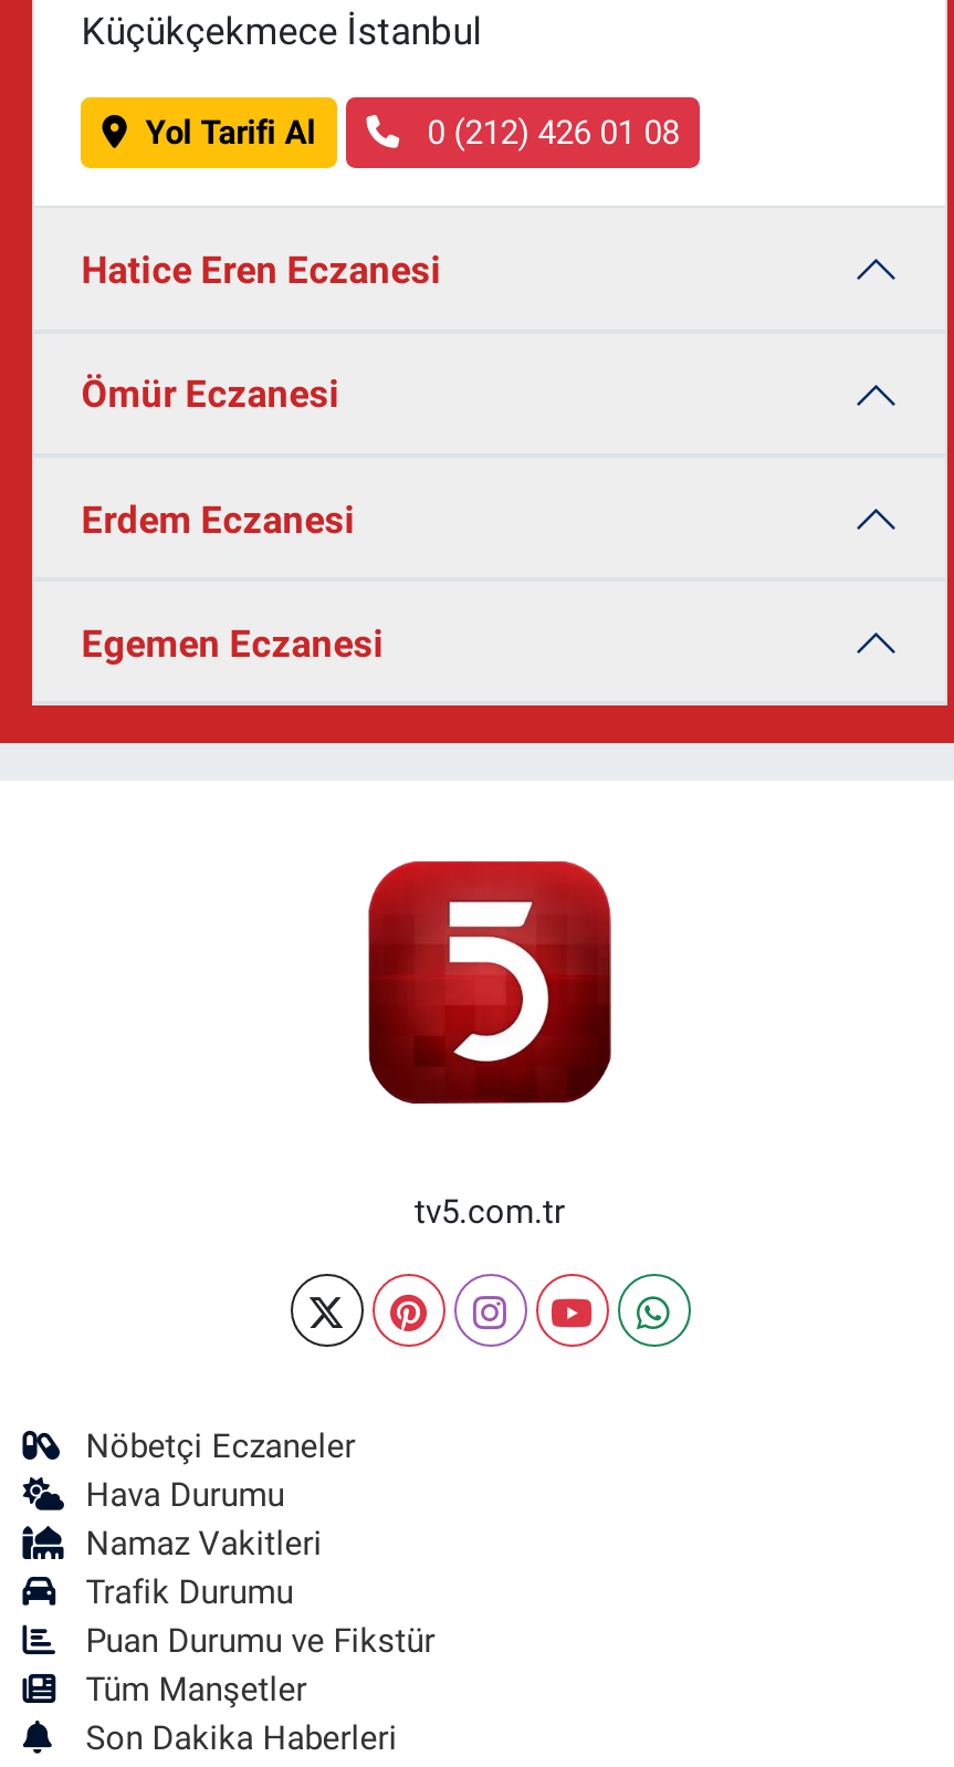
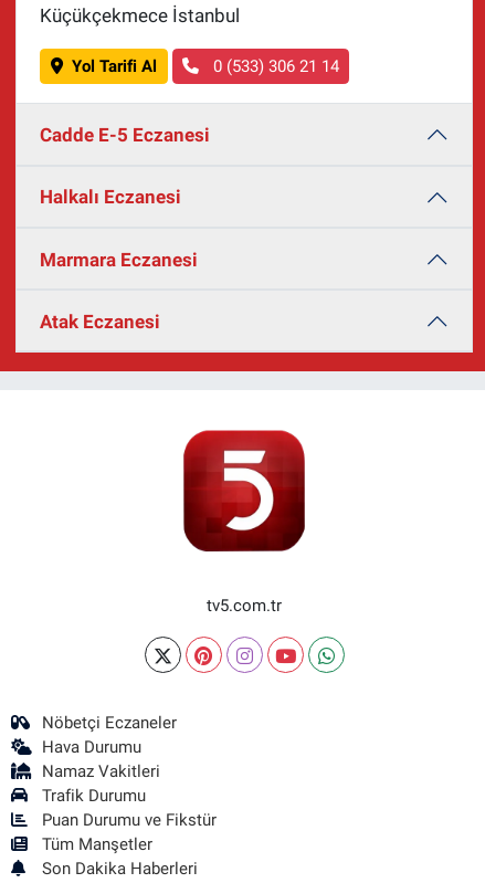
[419,113,679,153] 0 (212) 426 01 08 -> [209,57,339,76] 0 (533) 306 21 14
[81,248,442,292] Hatice Eren Eczanesi -> [40,124,210,146] Cadde E-5 Eczanesi
[81,372,340,417] Ömür Eczanesi -> [40,186,181,208] Halkalı Eczanesi
[81,497,355,541] Erdem Eczanesi -> [40,248,198,270] Marmara Eczanesi
[81,621,384,665] Egemen Eczanesi -> [40,310,160,333] Atak Eczanesi

